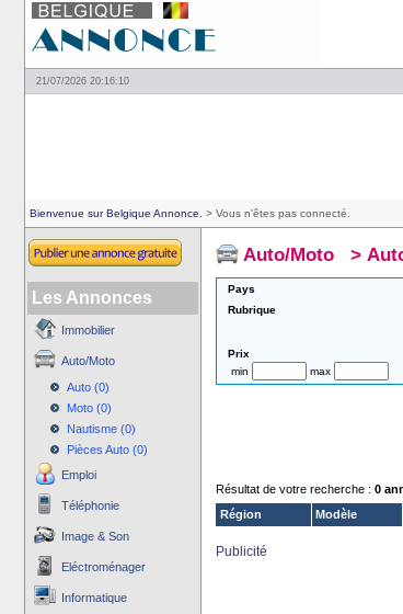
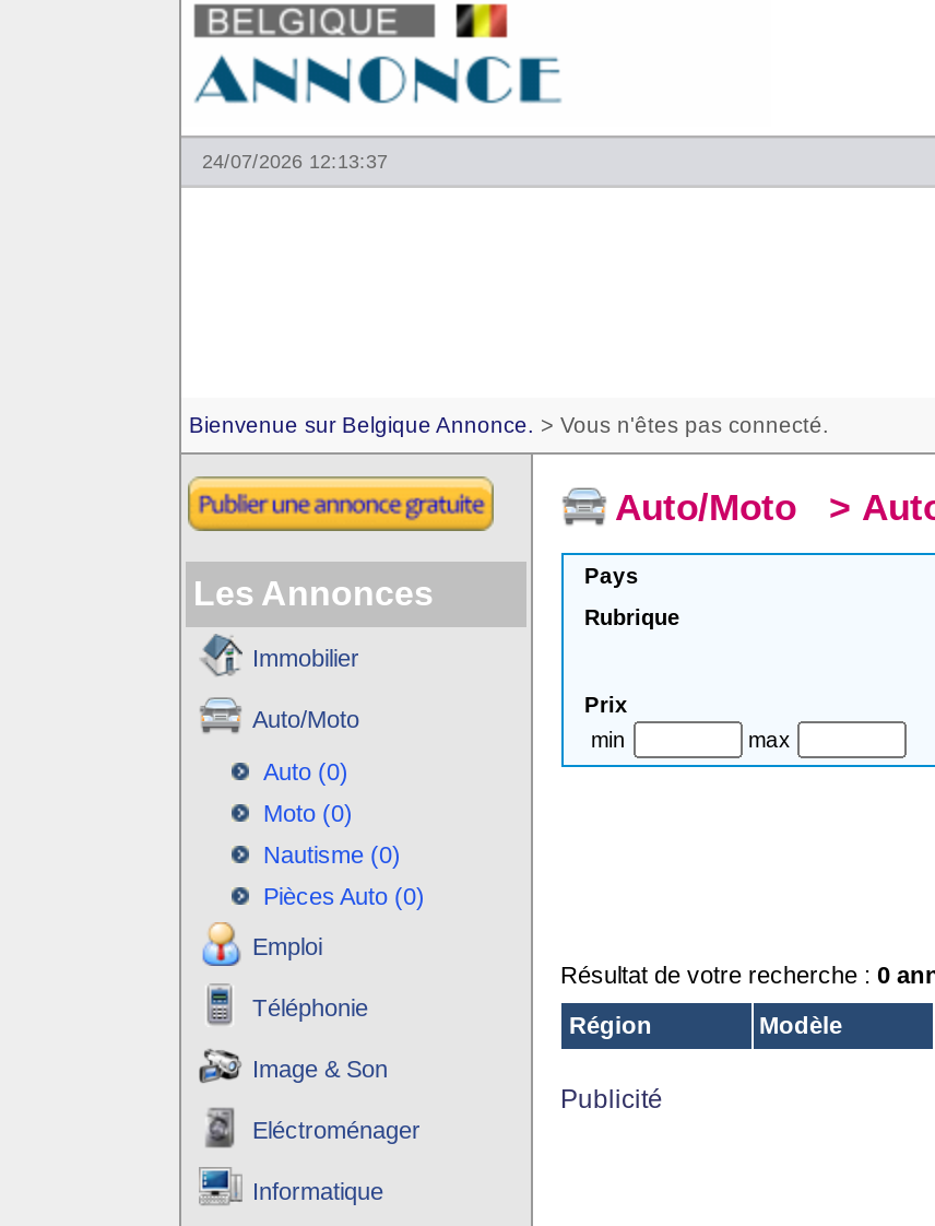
[36,76,129,87] 21/07/2026 20:16:10 -> [202,151,388,173] 24/07/2026 12:13:37

